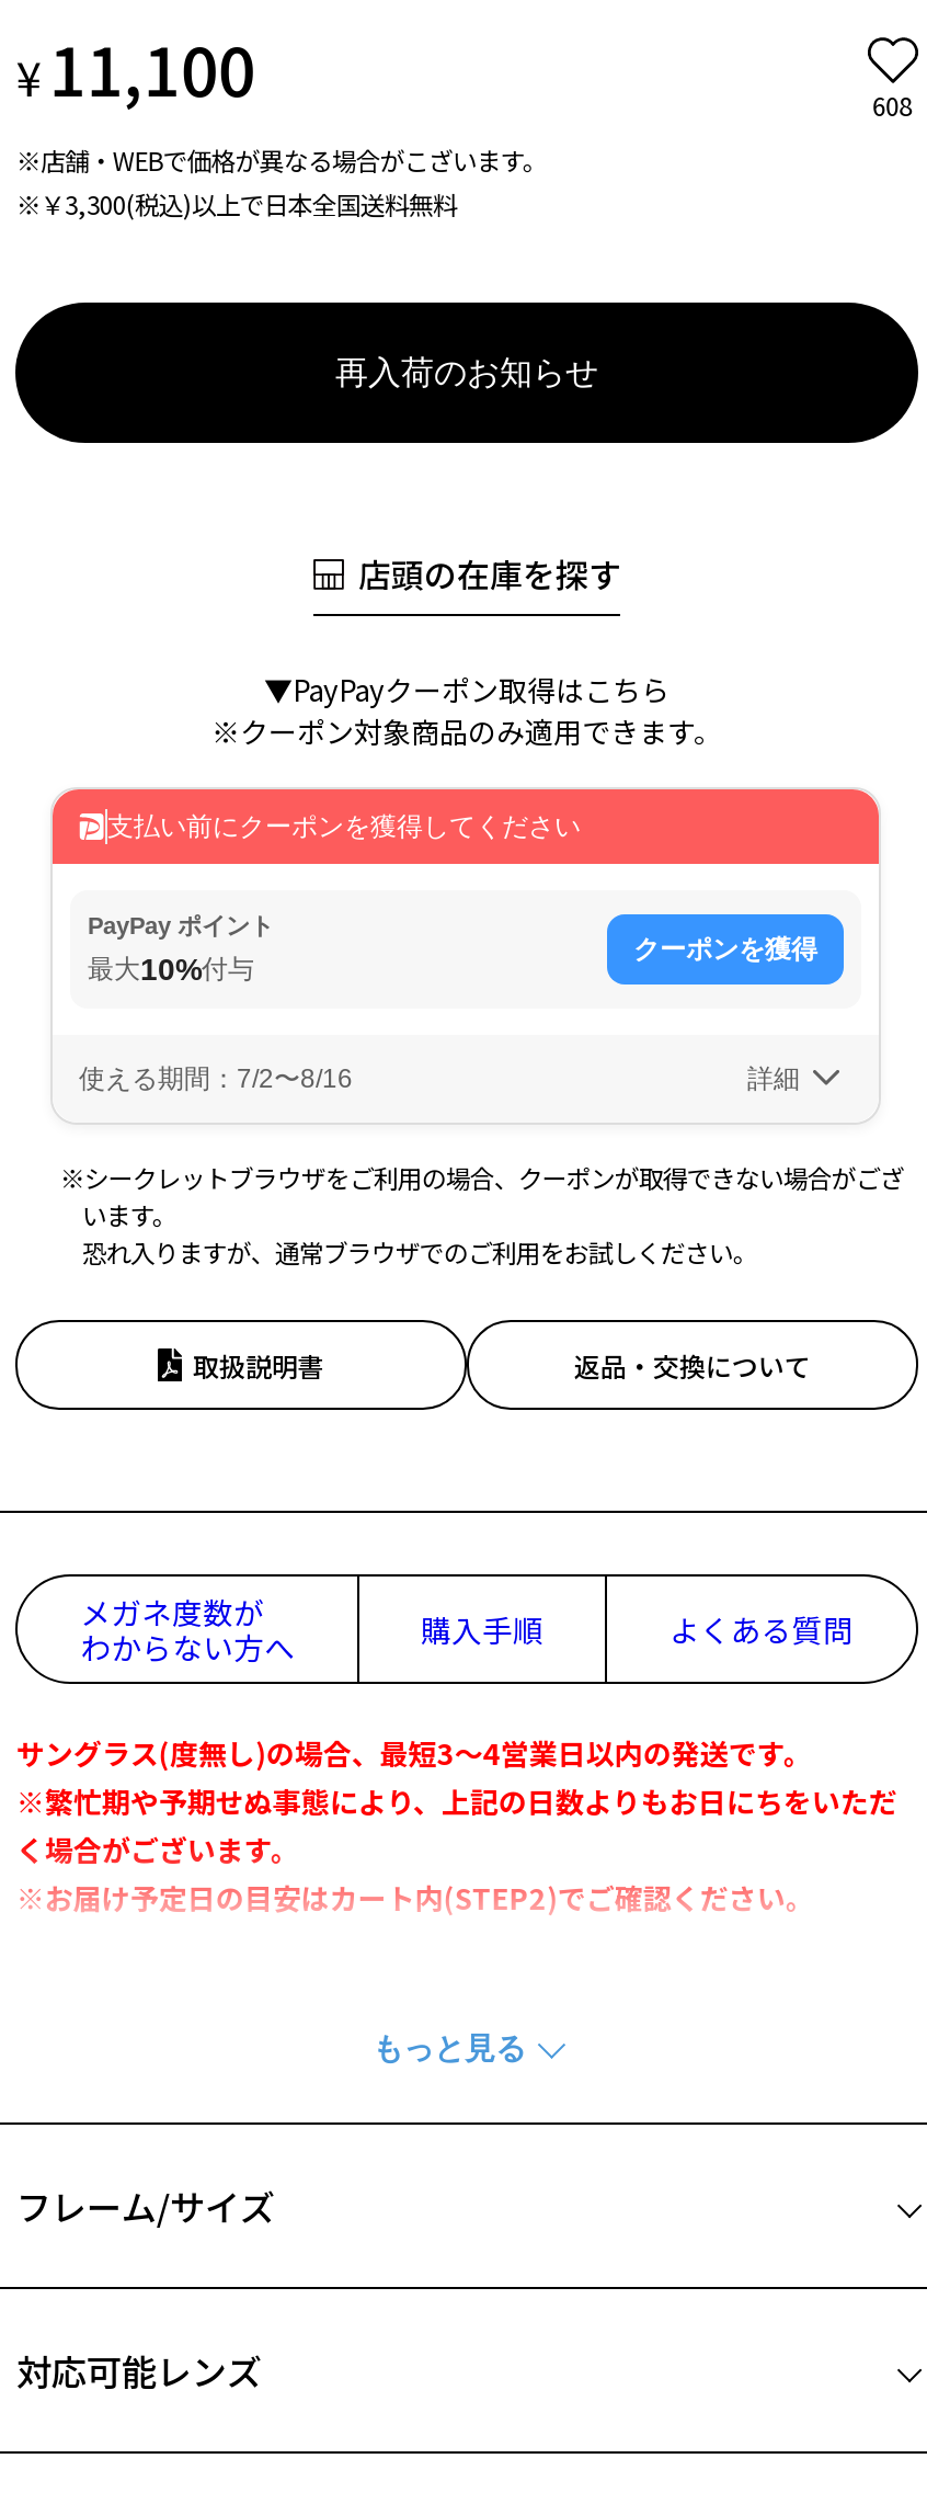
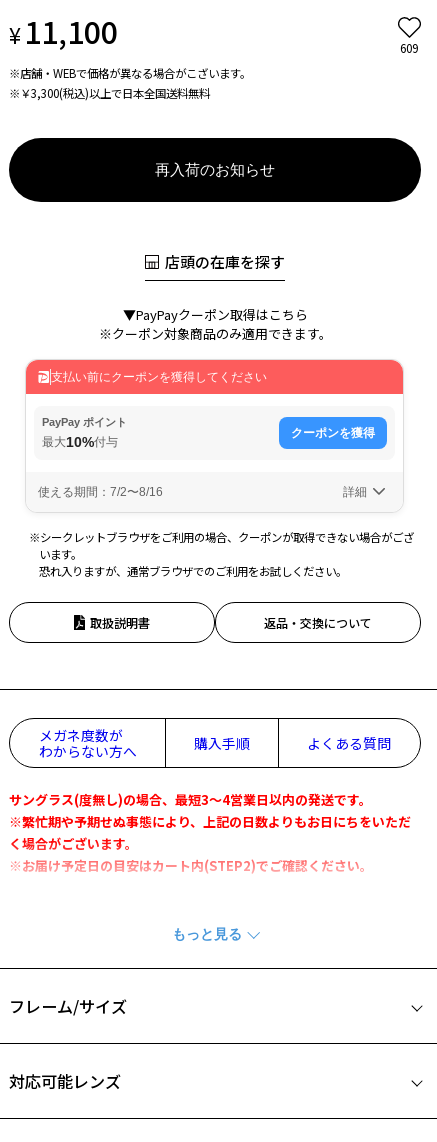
[872,88,912,123] 608 -> [400,40,418,56] 609

